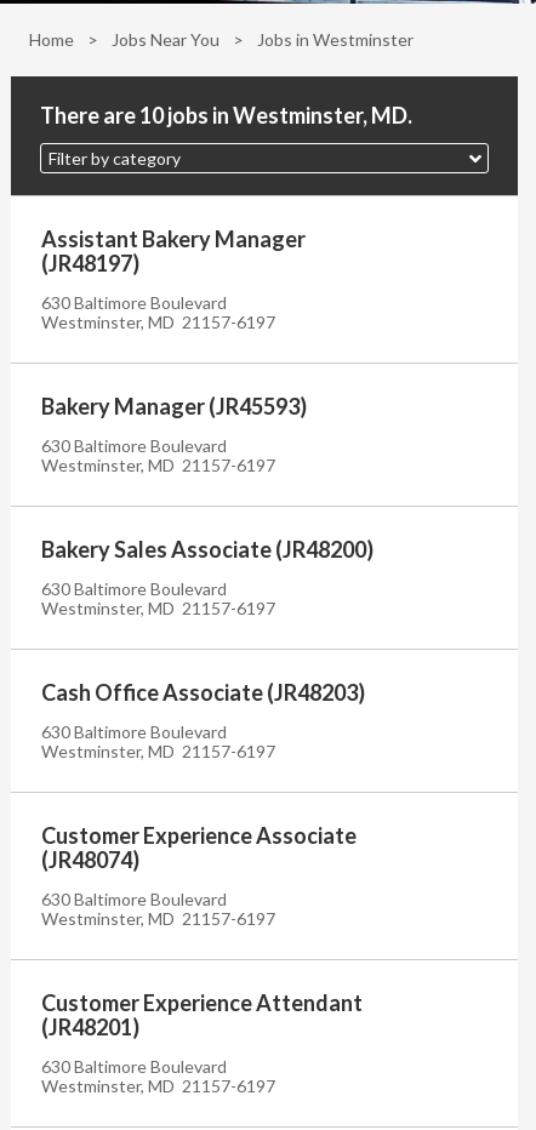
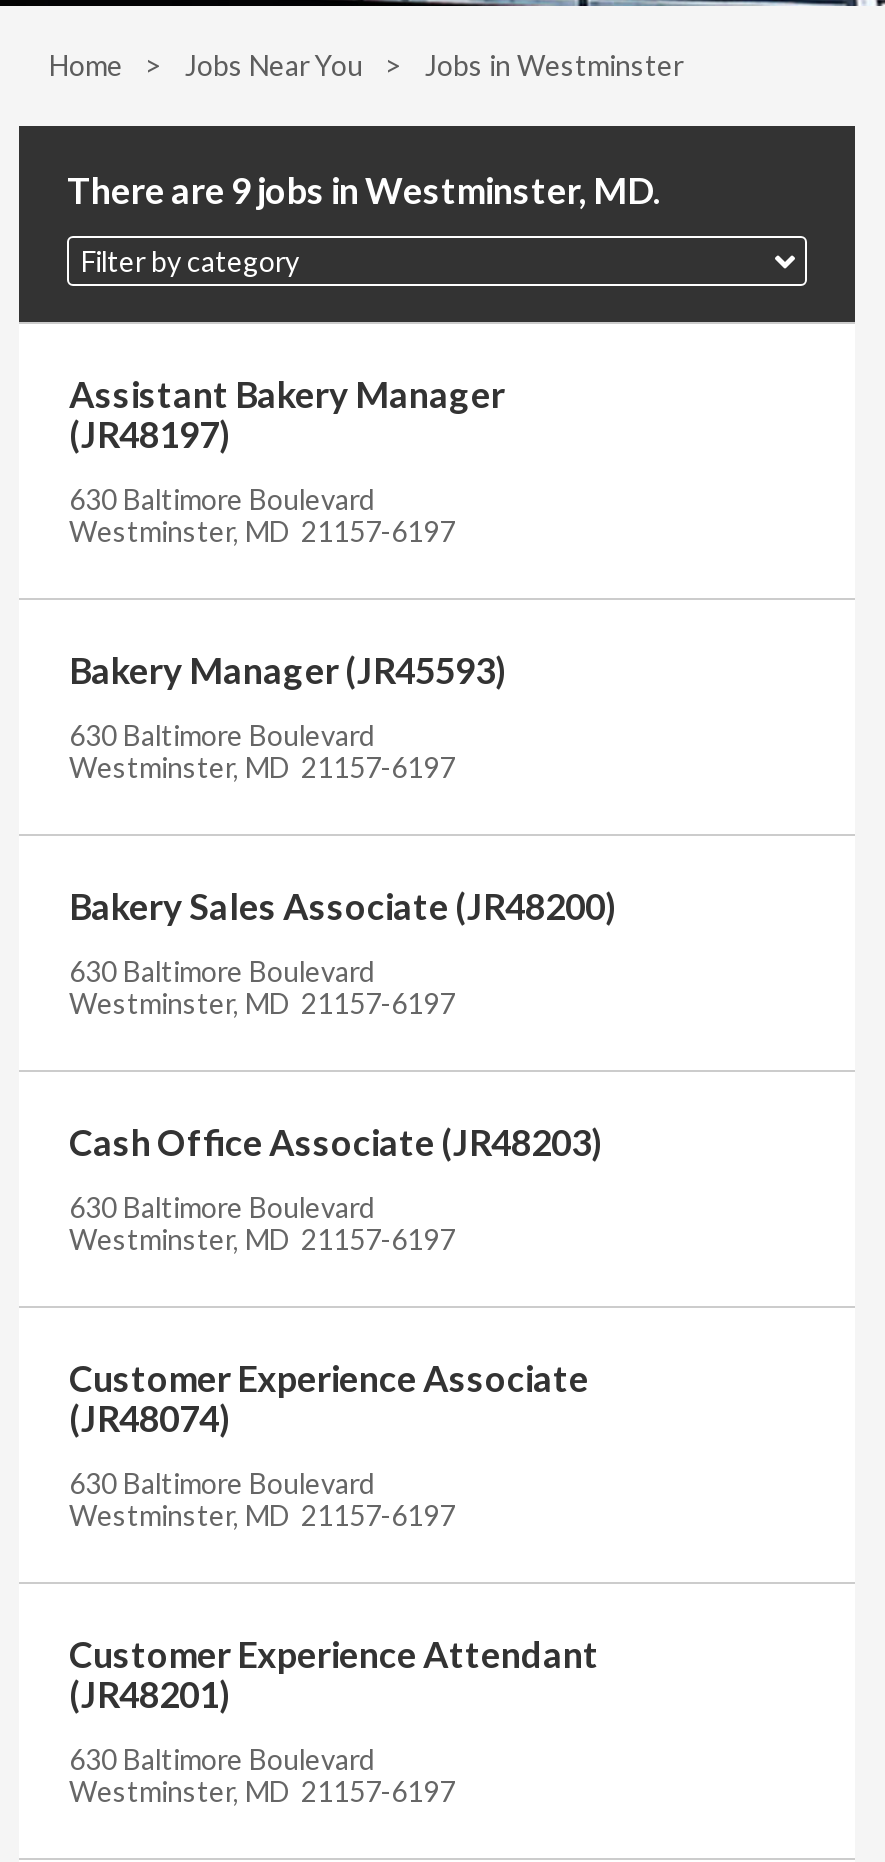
[40,102,412,129] There are 10 jobs in Westminster, MD. -> [67,169,661,213] There are 9 jobs in Westminster, MD.

